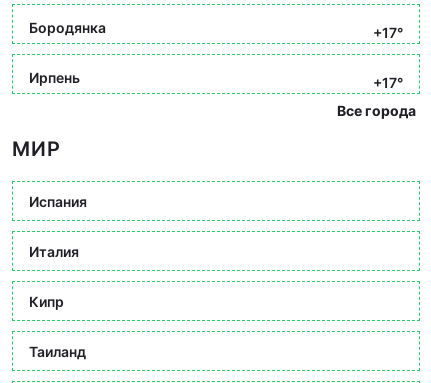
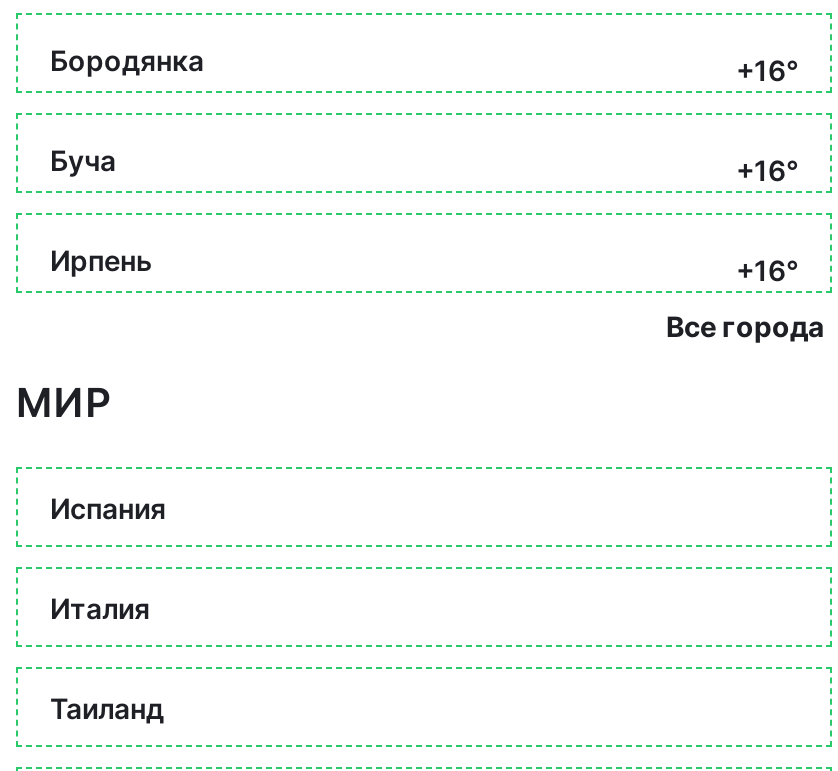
[373,24,403,41] +17° -> [50,53,798,187] +16° | Буча | +16°
moved [29,68,80,85] -> [50,242,152,276]: Ирпень
[373,74,403,91] +17° -> [736,253,798,287] +16°
moved [12,102,416,259] -> [16,309,824,624]: Все города | МИР | Испания | Италия
[29,292,64,309] Кипр -> none

